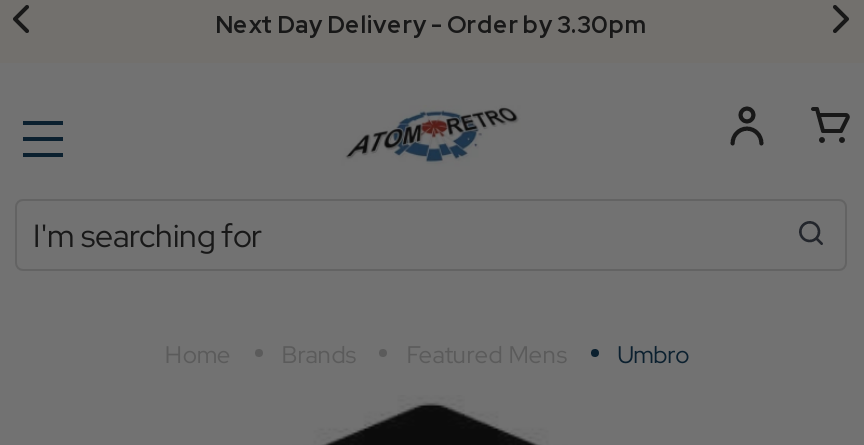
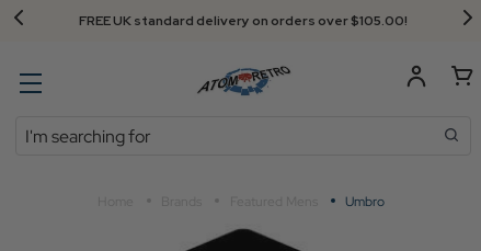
[215,9,647,41] Next Day Delivery - Order by 3.30pm -> [79,12,408,30] FREE UK standard delivery on orders over $‌105.00!

